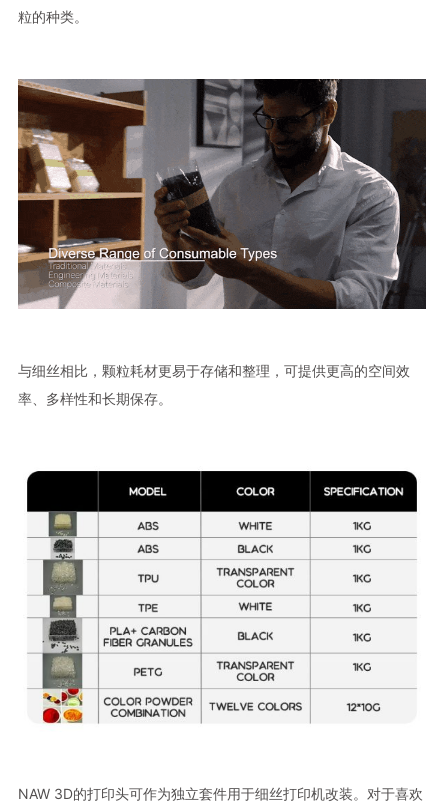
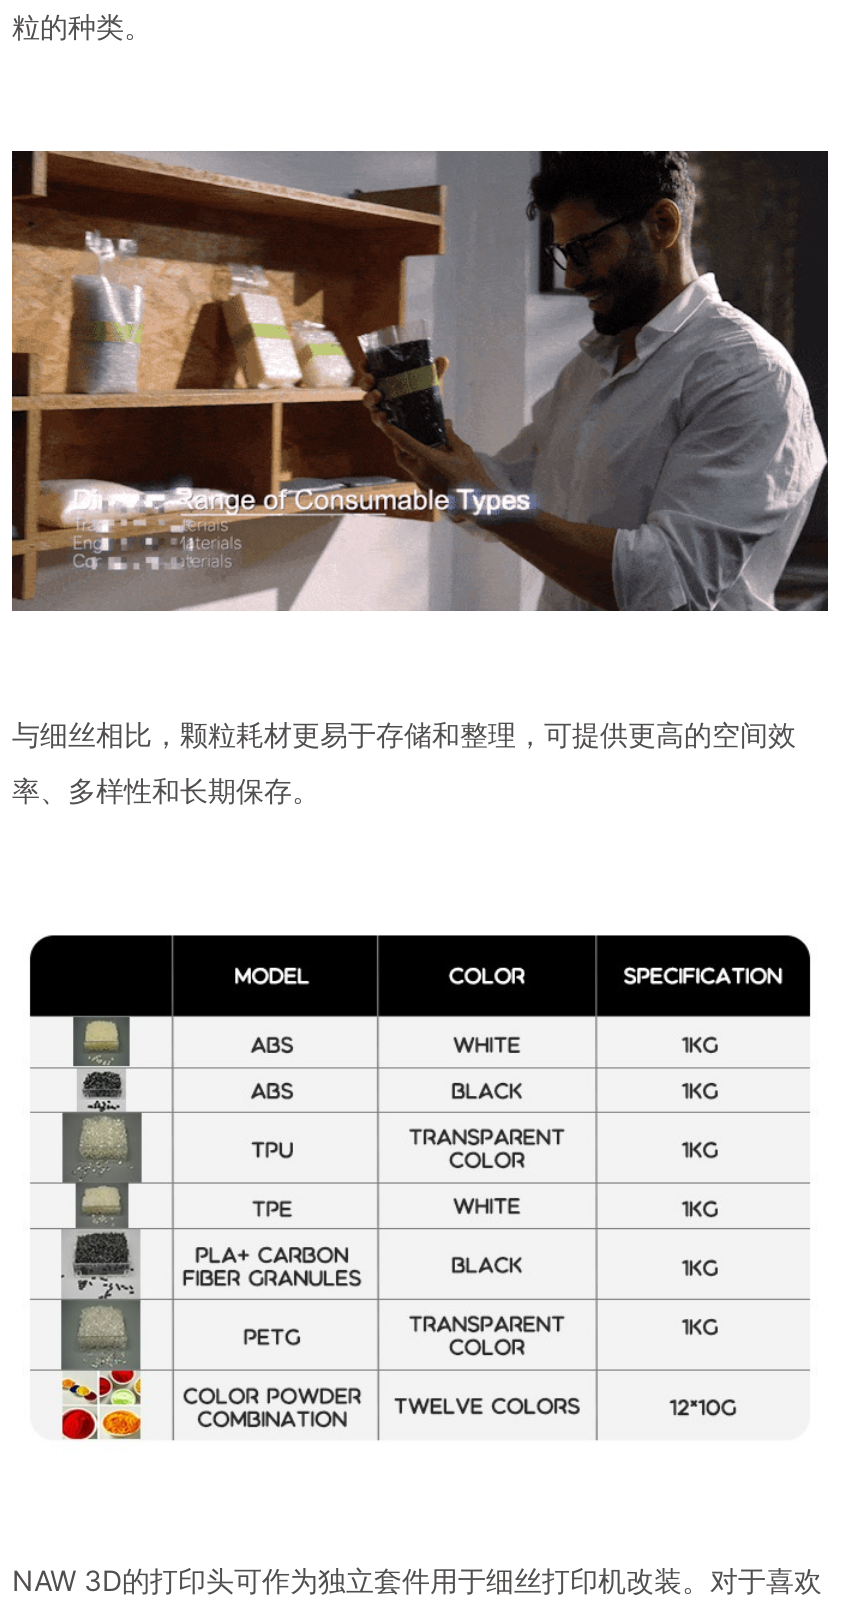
[17,79,426,309] [image] -> [10,151,828,611] [image]

